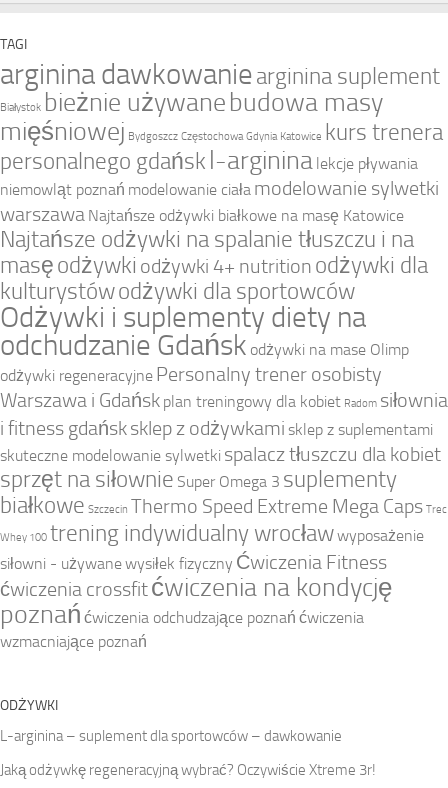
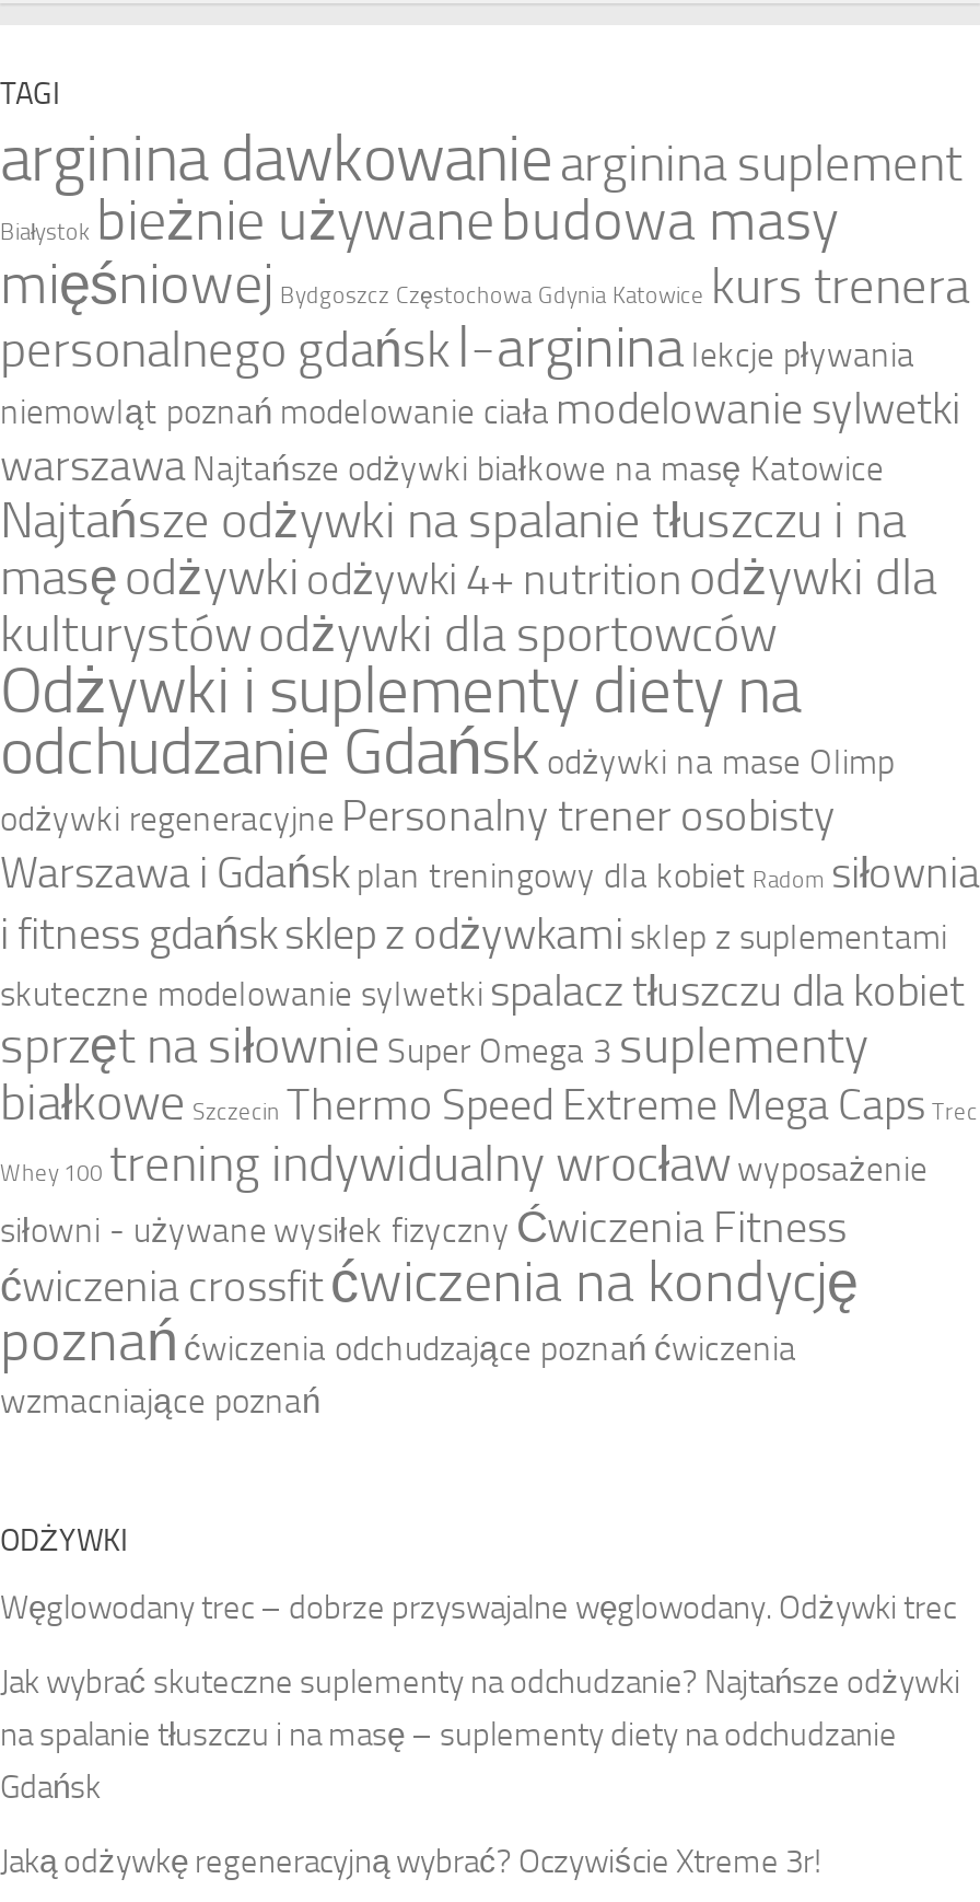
[0,727,342,745] L-arginina – suplement dla sportowców – dawkowanie -> [0,1588,960,1807] Węglowodany trec – dobrze przyswajalne węglowodany. Odżywki trec | Jak wybrać skuteczne suplementy na odchudzanie? Najtańsze odżywki | na spalanie tłuszczu i na masę – suplementy diety na odchudzanie | Gdańsk

